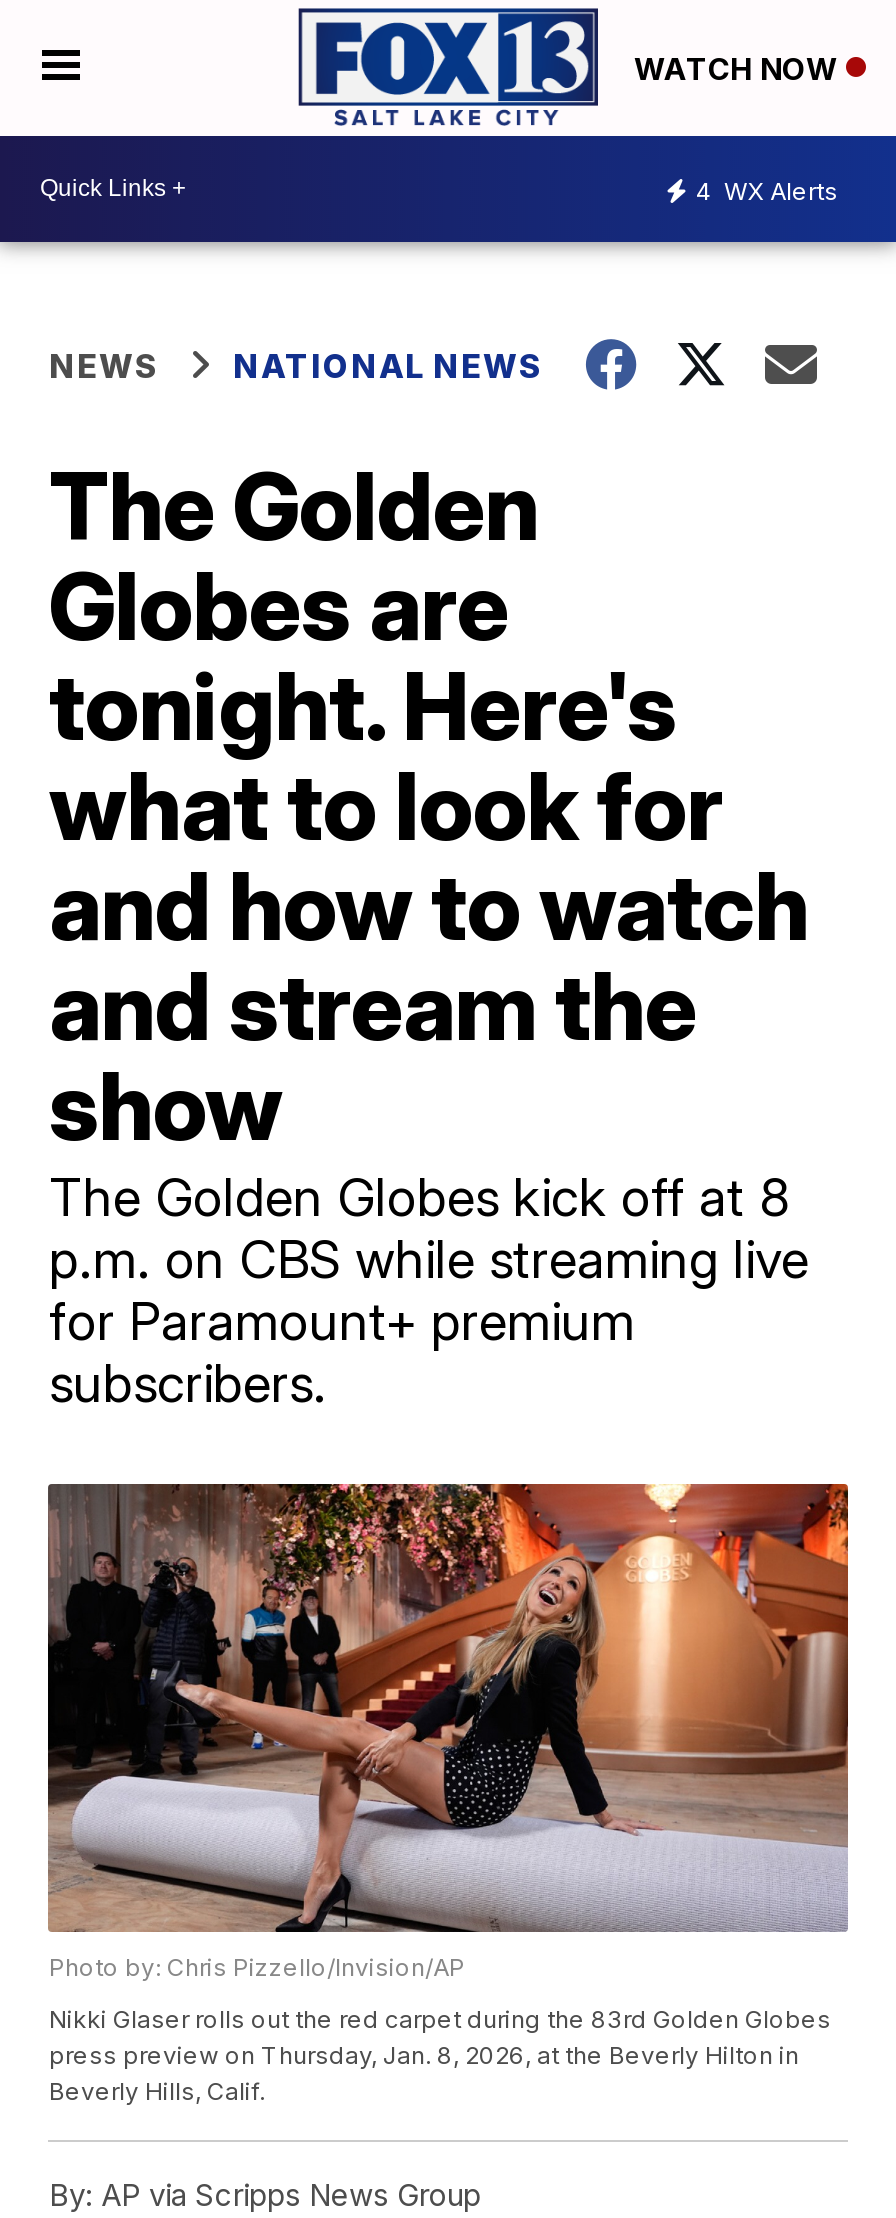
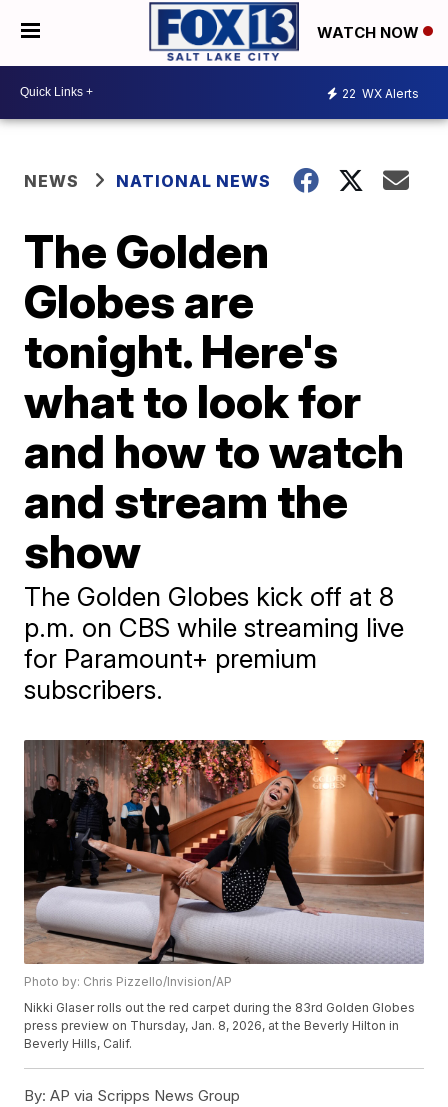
[696,176,838,206] 4 WX Alerts -> [342,86,419,101] 22 WX Alerts

